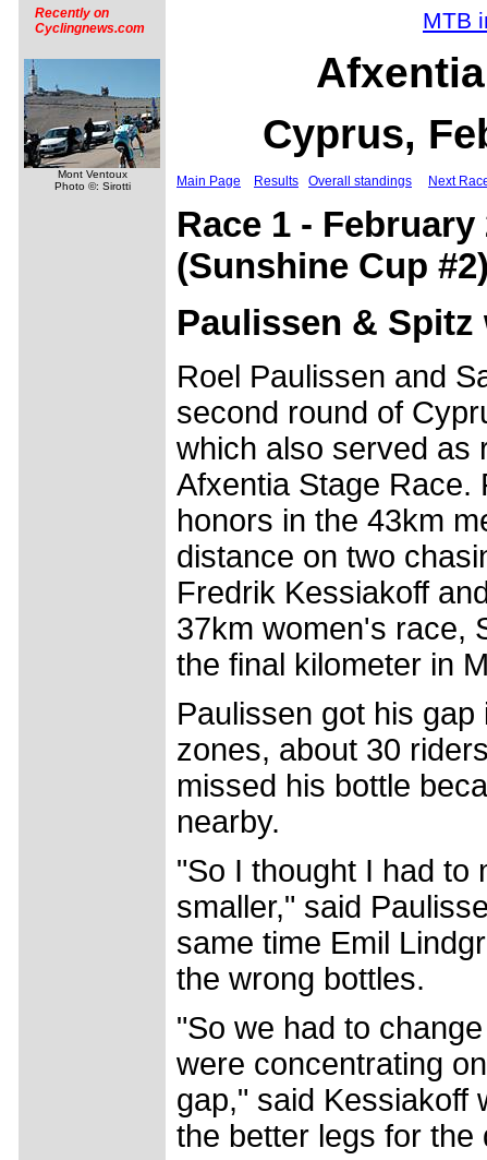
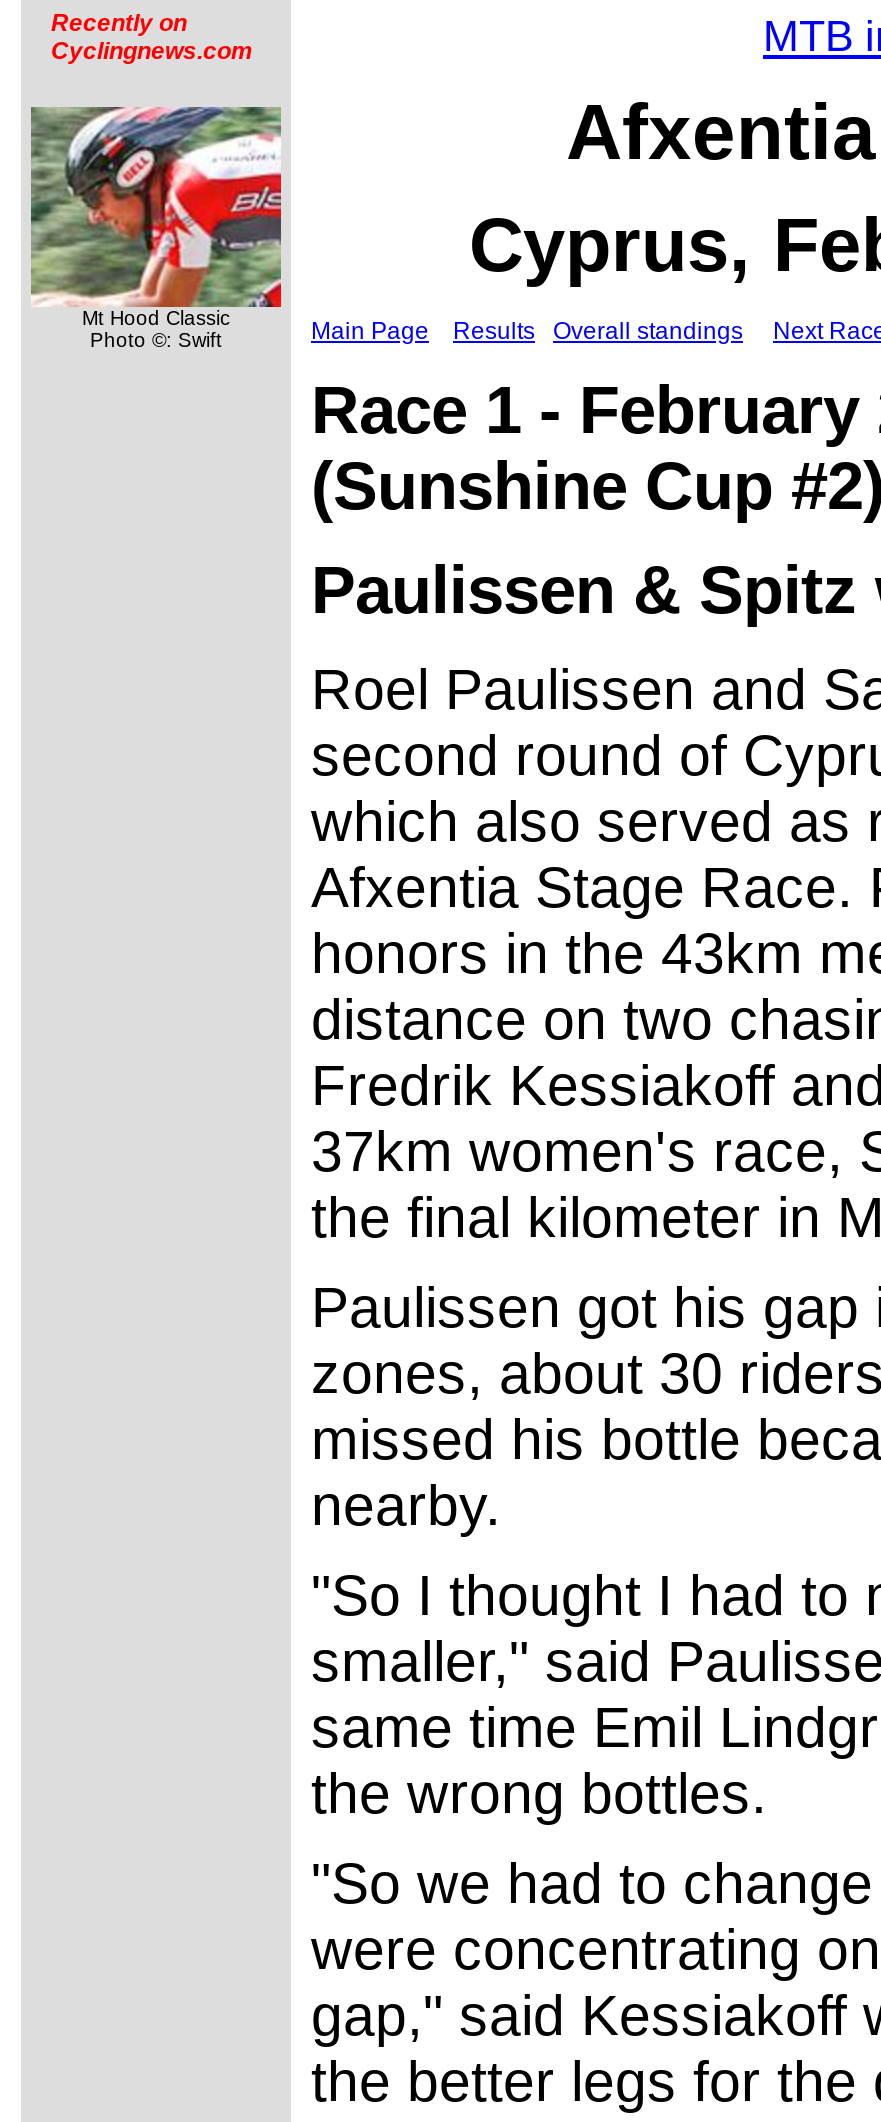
[23,58,161,192] [image] | Mont Ventoux | Photo ©: Sirotti -> [29,105,283,351] [image] | Mt Hood Classic | Photo ©: Swift

